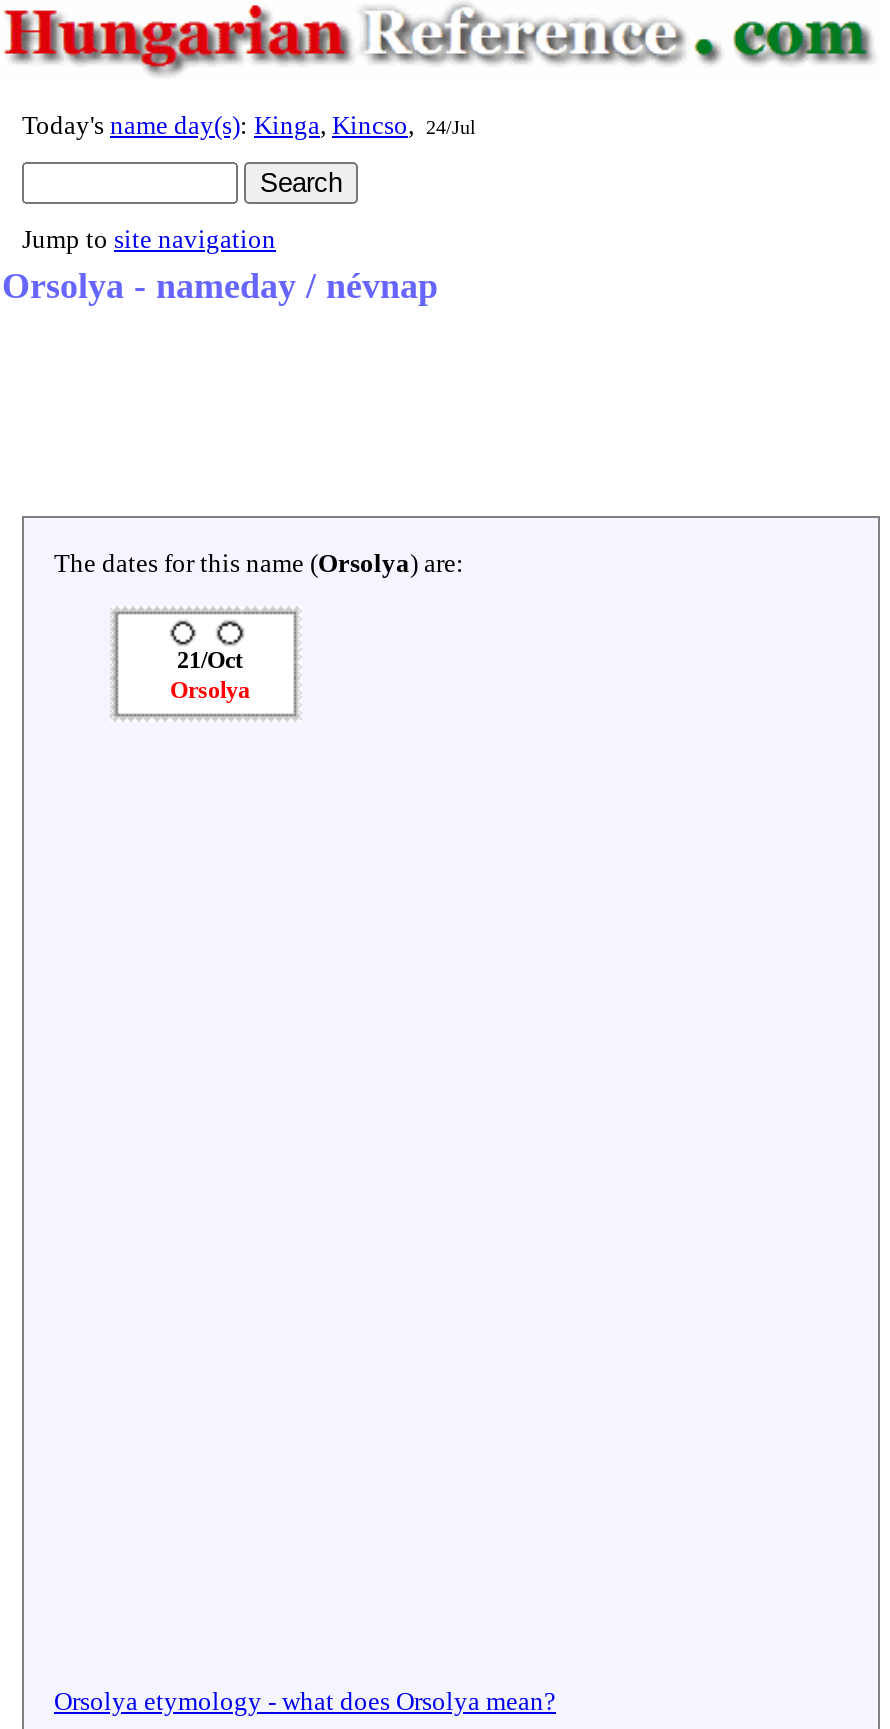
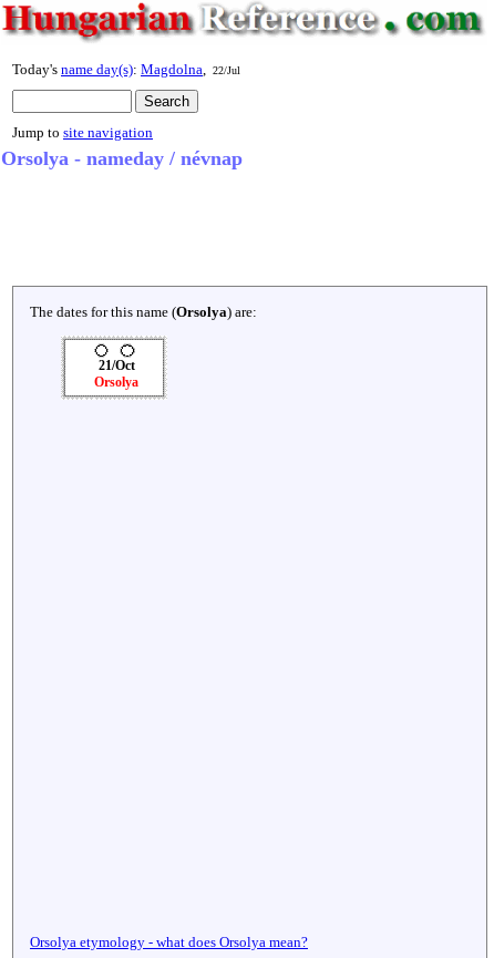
[22,109,476,139] Today's name day(s): Kinga, Kincso, 24/Jul -> [12,60,240,77] Today's name day(s): Magdolna, 22/Jul

